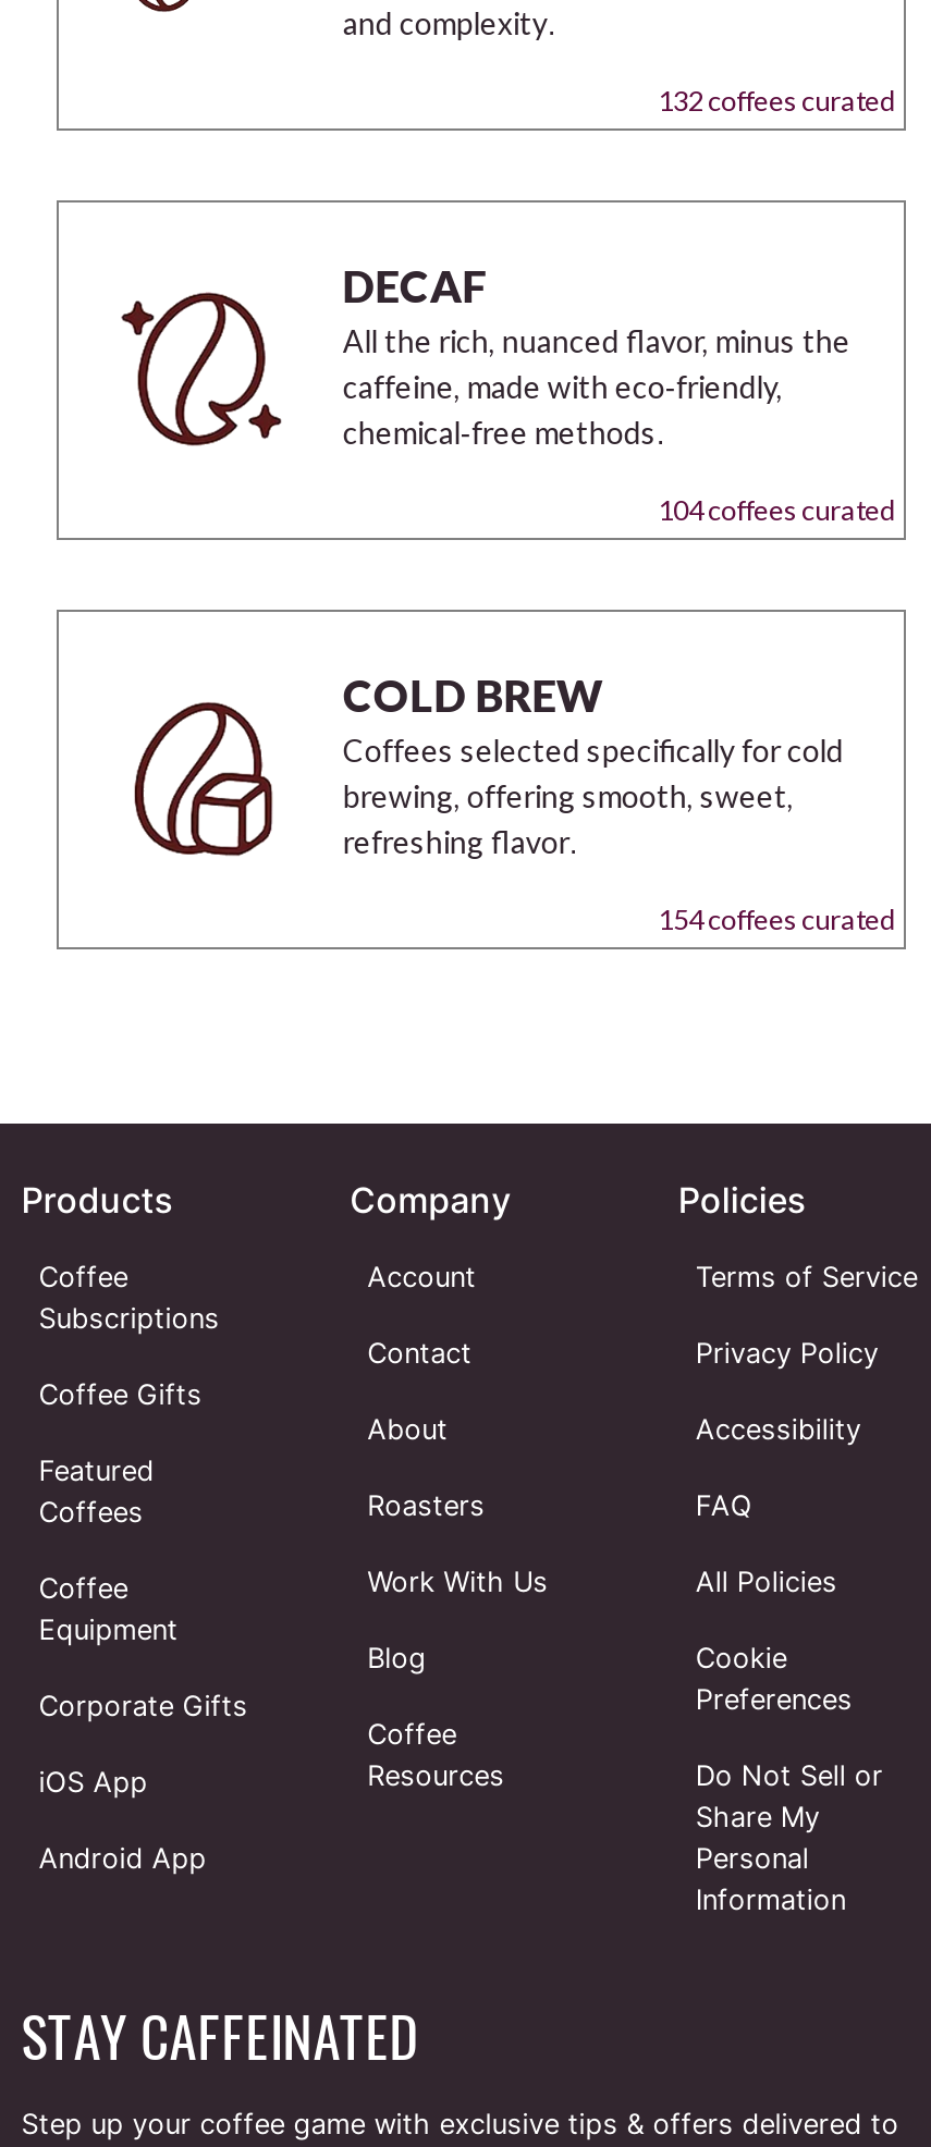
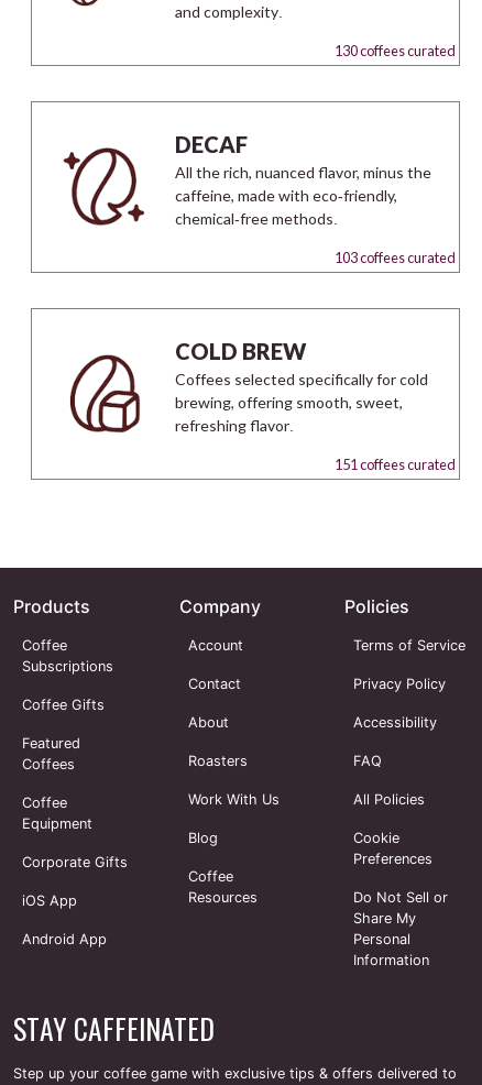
[658,83,897,118] 132 coffees curated -> [335,42,456,60] 130 coffees curated
[658,493,897,527] 104 coffees curated -> [335,249,456,267] 103 coffees curated
[658,902,897,937] 154 coffees curated -> [335,456,456,473] 151 coffees curated

